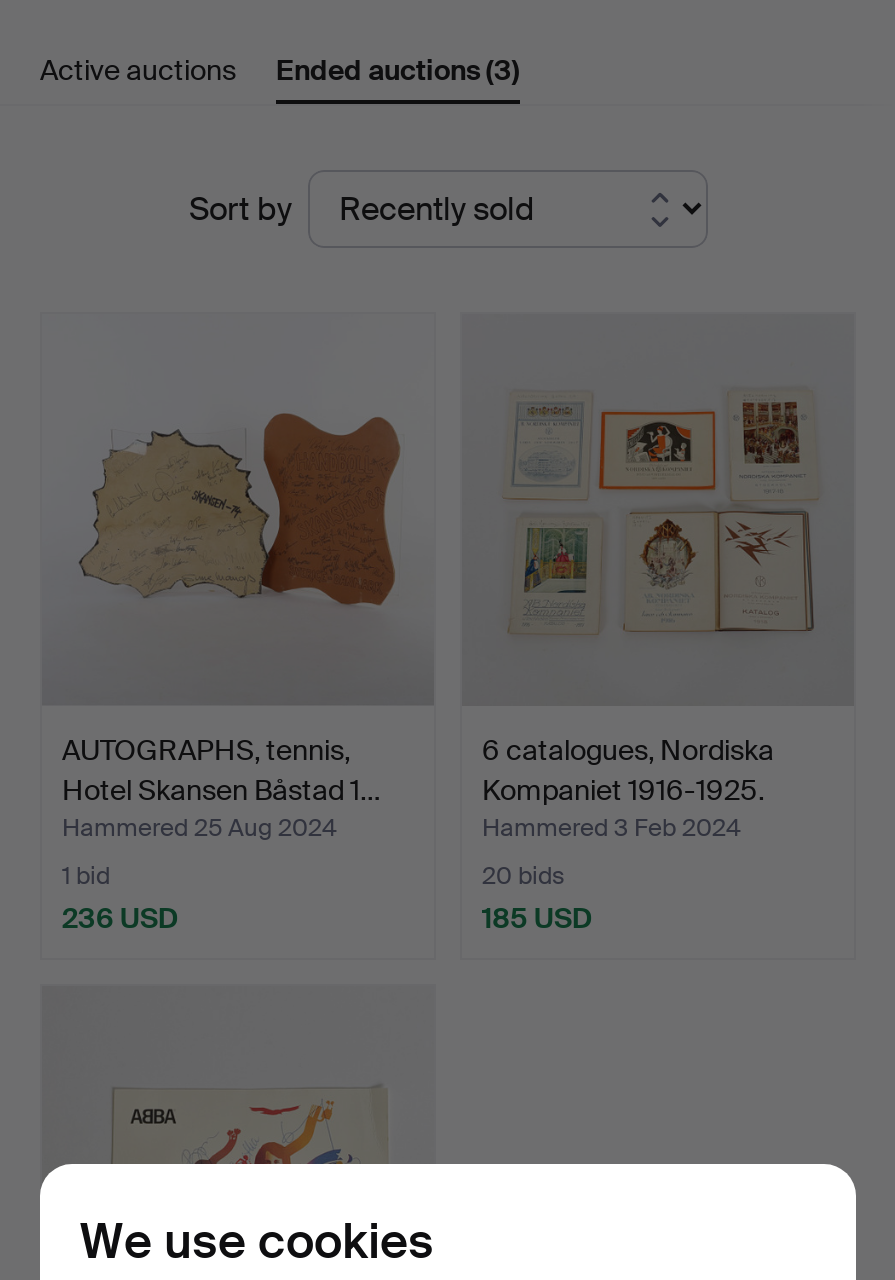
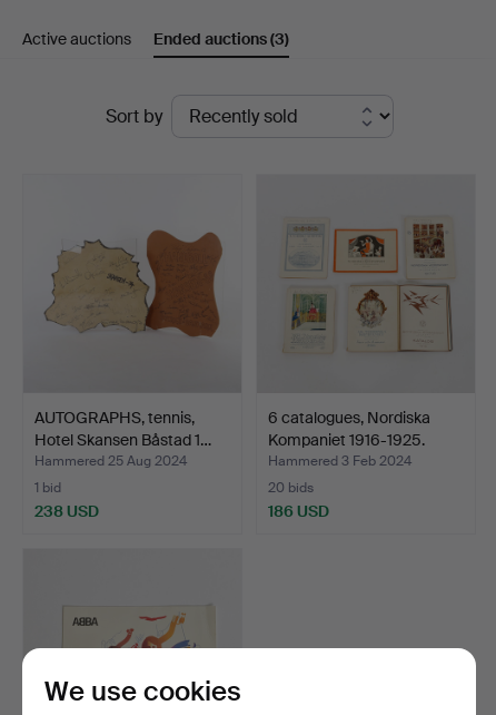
[62,899,178,935] 236 USD -> [34,501,99,521] 238 USD
[482,899,592,935] 185 USD -> [268,501,329,521] 186 USD

